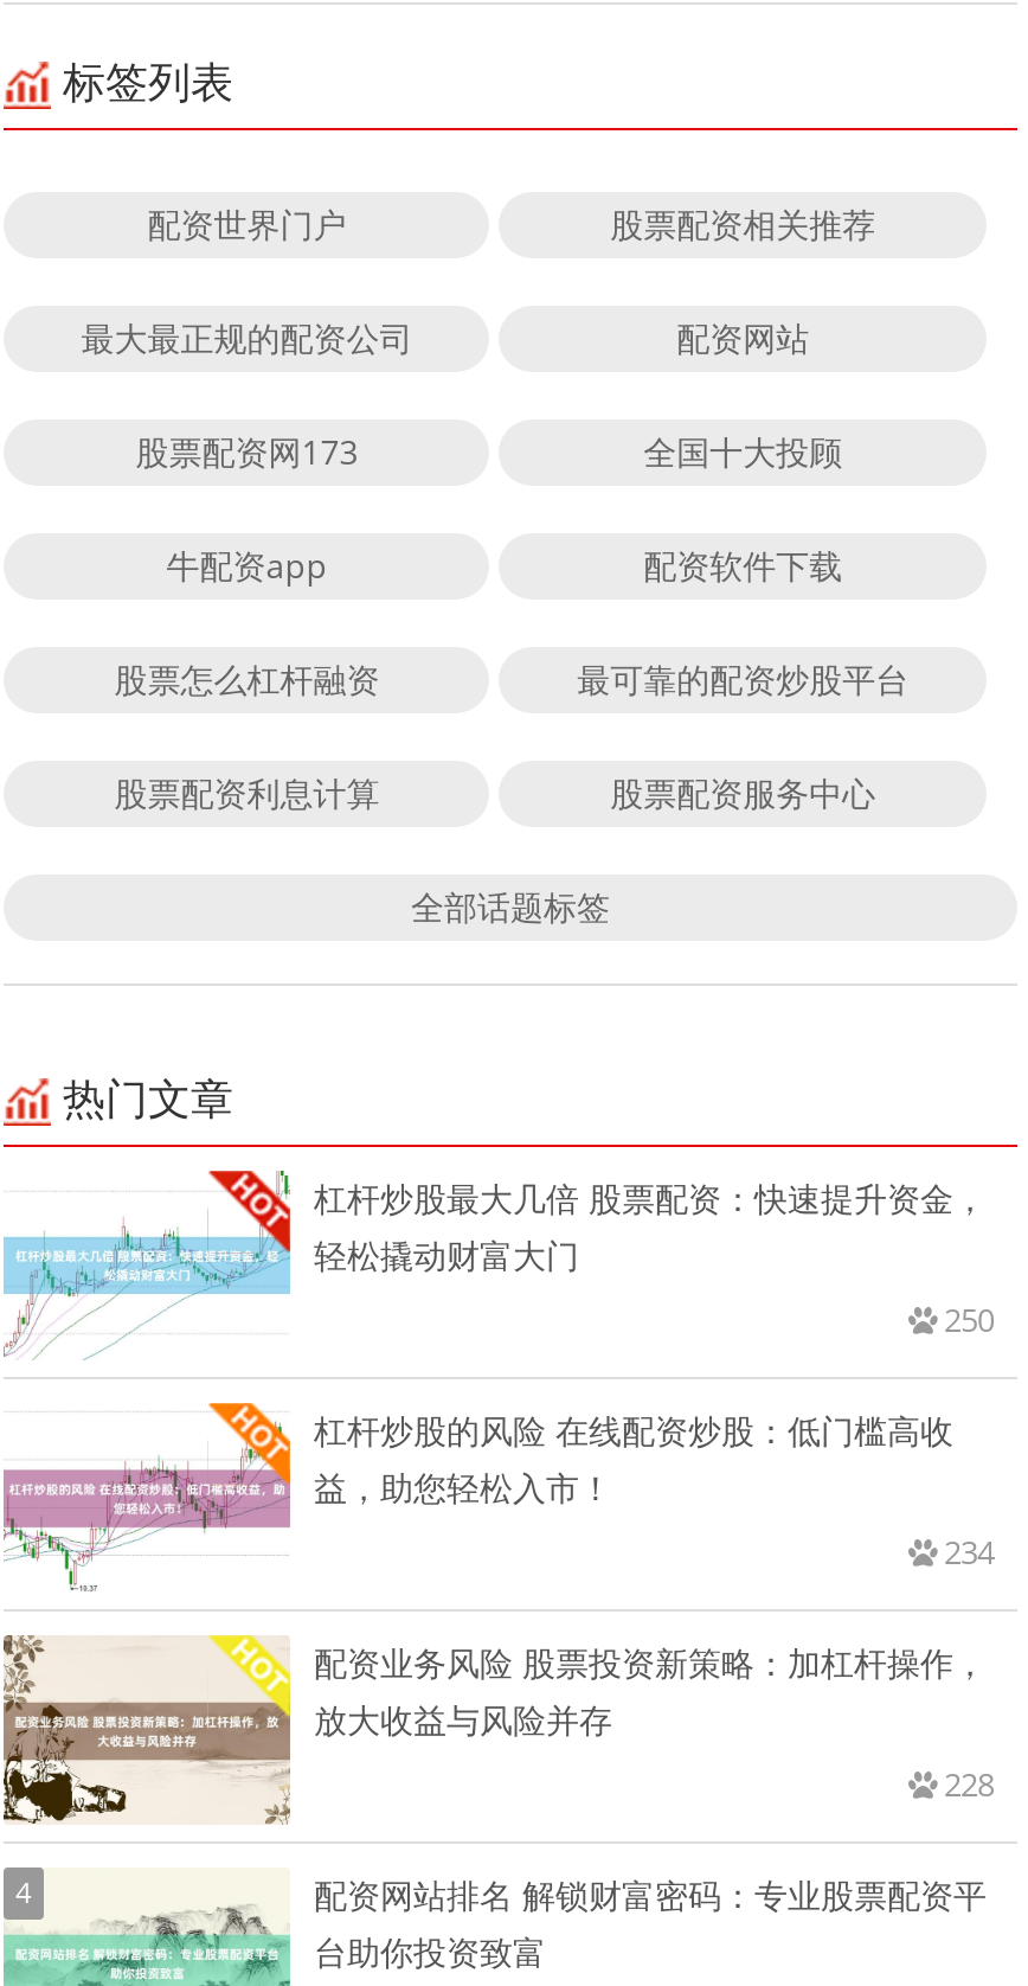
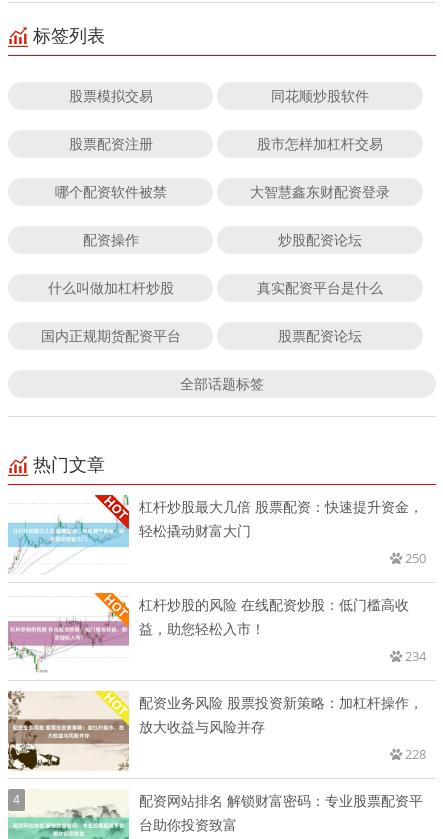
[147,202,876,247] 配资世界门户 | 股票配资相关推荐 -> [69,86,369,105] 股票模拟交易 | 同花顺炒股软件
[81,316,809,361] 最大最正规的配资公司 | 配资网站 -> [69,134,383,153] 股票配资注册 | 股市怎样加杠杆交易
[135,429,843,474] 股票配资网173 | 全国十大投顾 -> [55,182,390,201] 哪个配资软件被禁 | 大智慧鑫东财配资登录
[166,543,843,588] 牛配资app | 配资软件下载 -> [83,230,362,249] 配资操作 | 炒股配资论坛
[114,657,909,702] 股票怎么杠杆融资 | 最可靠的配资炒股平台 -> [48,278,383,297] 什么叫做加杠杆炒股 | 真实配资平台是什么
[114,771,876,816] 股票配资利息计算 | 股票配资服务中心 -> [41,326,362,345] 国内正规期货配资平台 | 股票配资论坛

